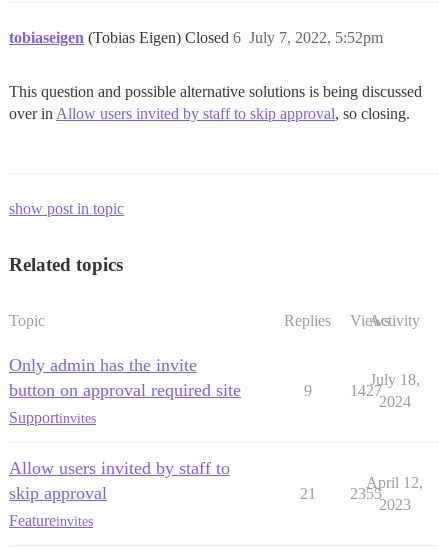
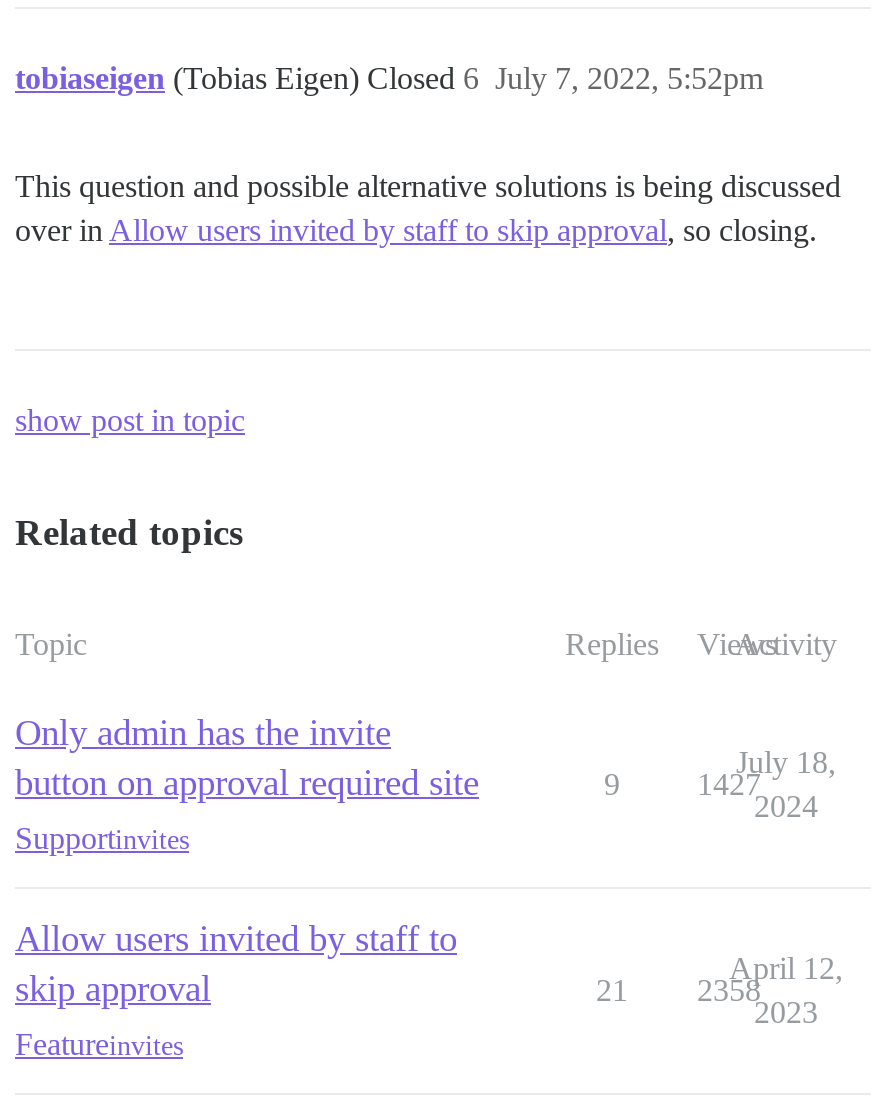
[350,485,382,502] 2355 -> [697,974,761,1008] 2358

